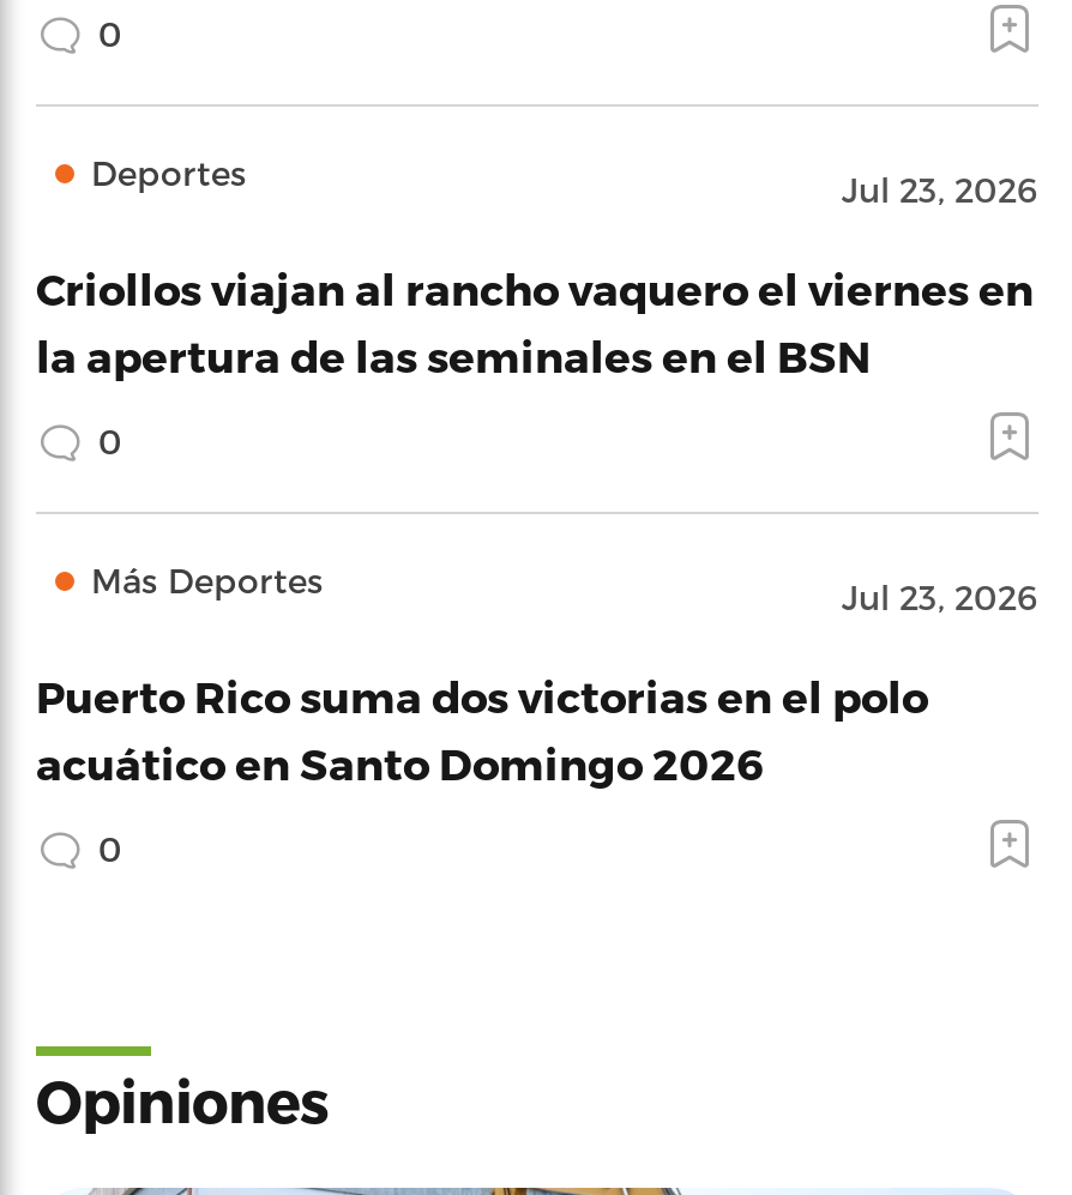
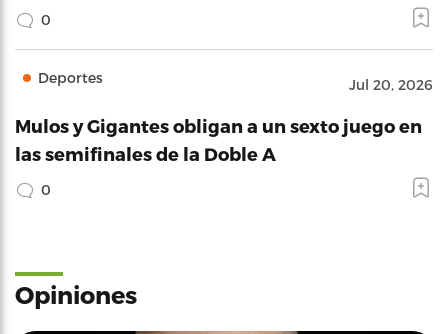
[36,169,1038,787] Jul 23, 2026 | Criollos viajan al rancho vaquero el viernes en | la apertura de las seminales en el BSN | 0 | Más Deportes | Jul 23, 2026 | Puerto Rico suma dos victorias en el polo | acuático en Santo Domingo 2026 -> [15,76,433,164] Jul 20, 2026 | Mulos y Gigantes obligan a un sexto juego en | las semifinales de la Doble A

